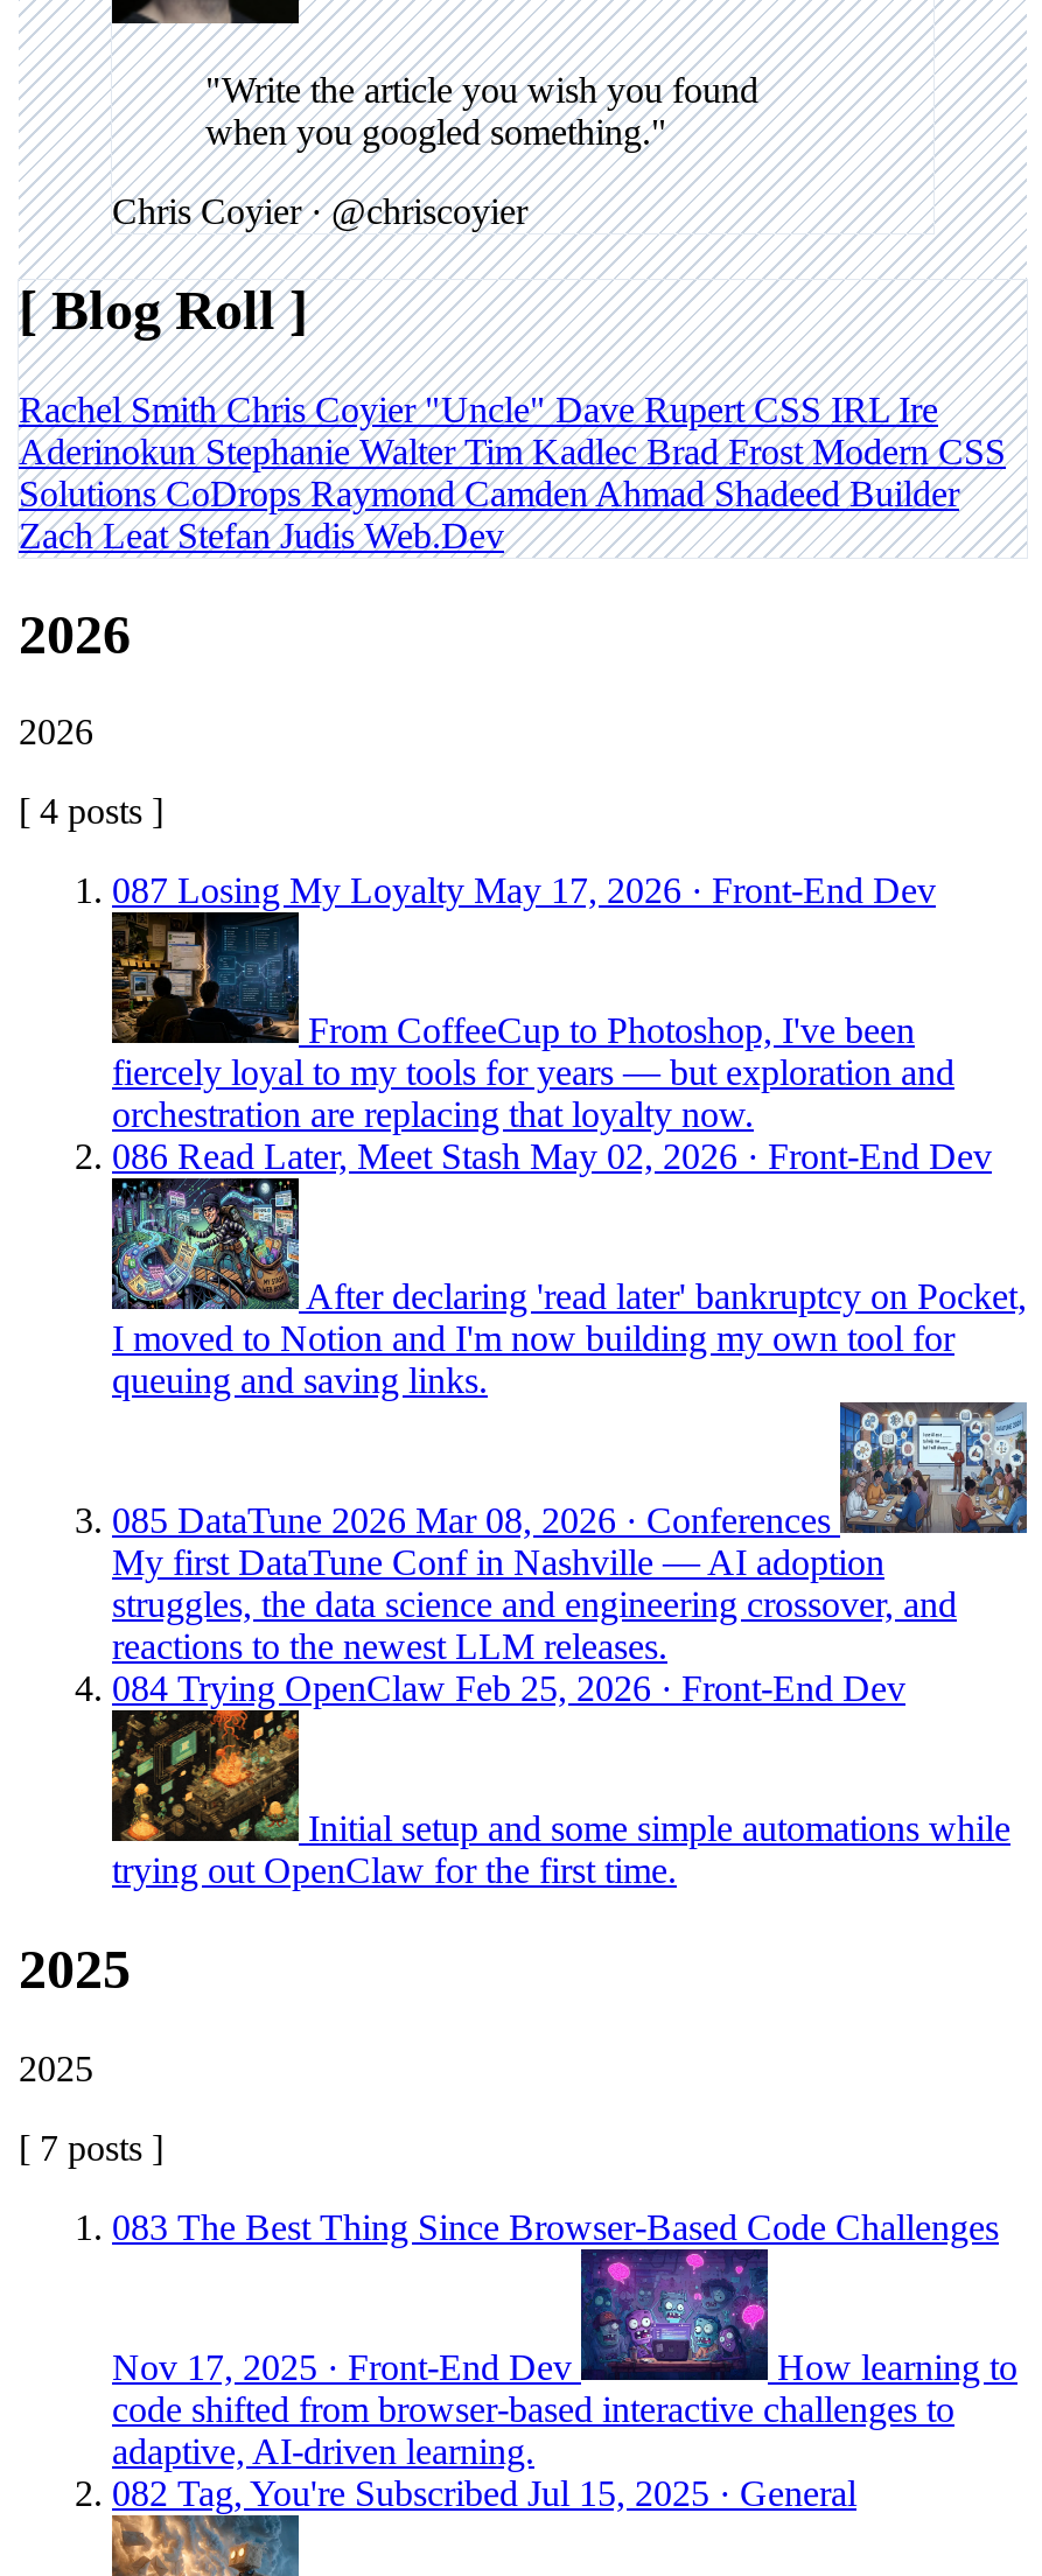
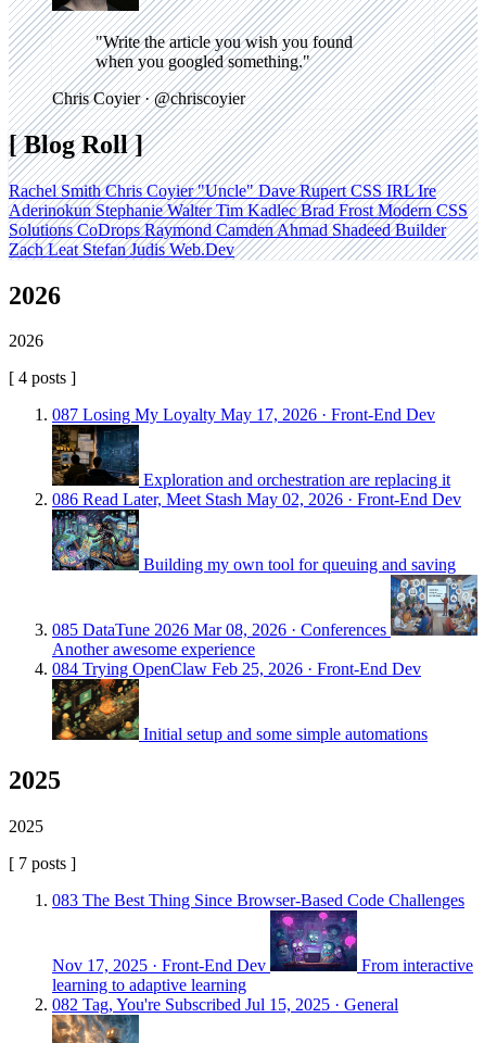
[112,1011,954,1135] From CoffeeCup to Photoshop, I've been | fiercely loyal to my tools for years — but exploration and | orchestration are replacing that loyalty now. -> [143,471,450,489] Exploration and orchestration are replacing it
[112,1277,1027,1401] After declaring 'read later' bankruptcy on Pocket, | I moved to Notion and I'm now building my own tool for | queuing and saving links. -> [143,556,456,574] Building my own tool for queuing and saving
[112,1543,957,1667] My first DataTune Conf in Nashville — AI adoption | struggles, the data science and engineering crossover, and | reactions to the newest LLM releases. -> [52,640,255,659] Another awesome experience
[112,1809,1010,1891] Initial setup and some simple automations while | trying out OpenClaw for the first time. -> [143,725,428,744] Initial setup and some simple automations
[112,2348,1017,2471] How learning to | code shifted from browser-based interactive challenges to | adaptive, AI-driven learning. -> [52,956,473,994] From interactive | learning to adaptive learning

